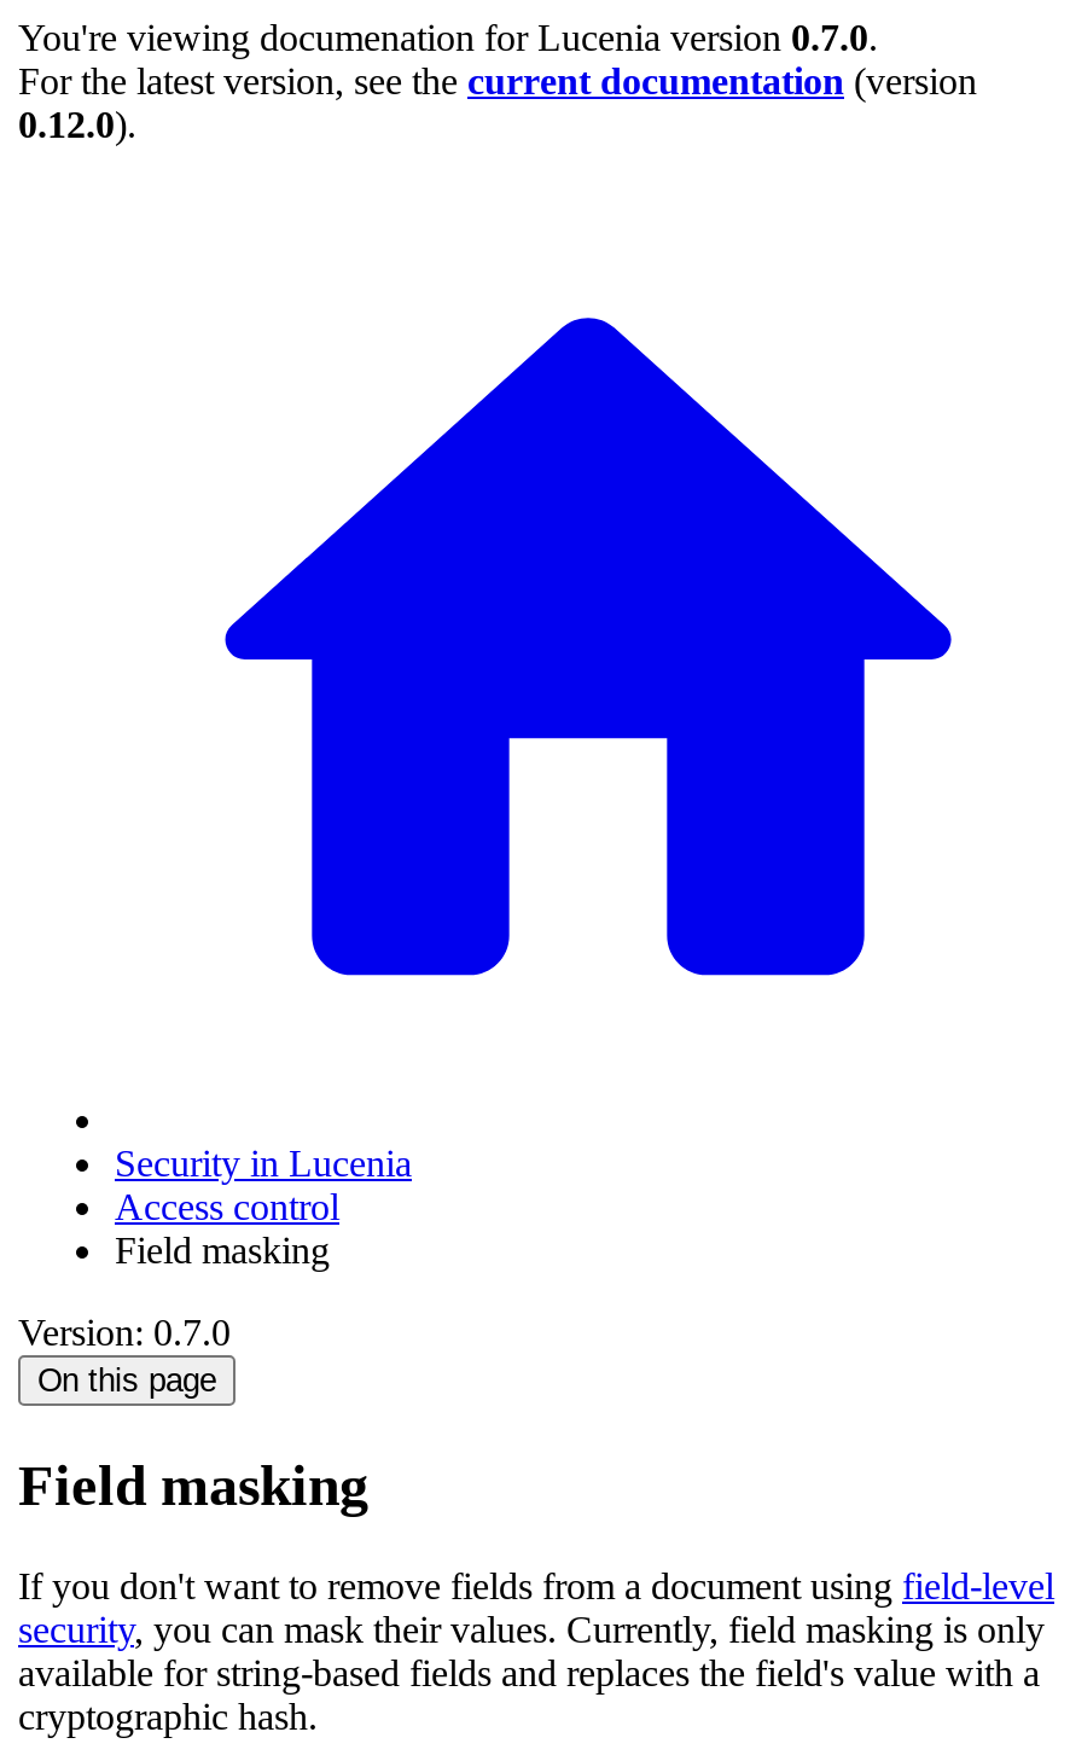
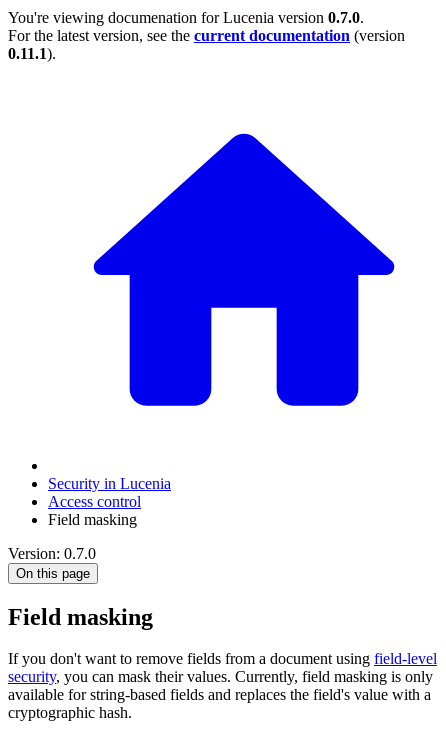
[18,103,136,144] 0.12.0). -> [8,45,56,62] 0.11.1).

